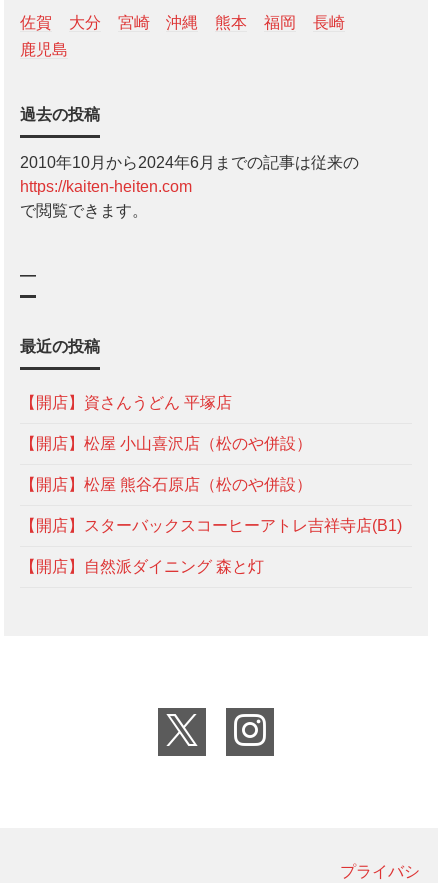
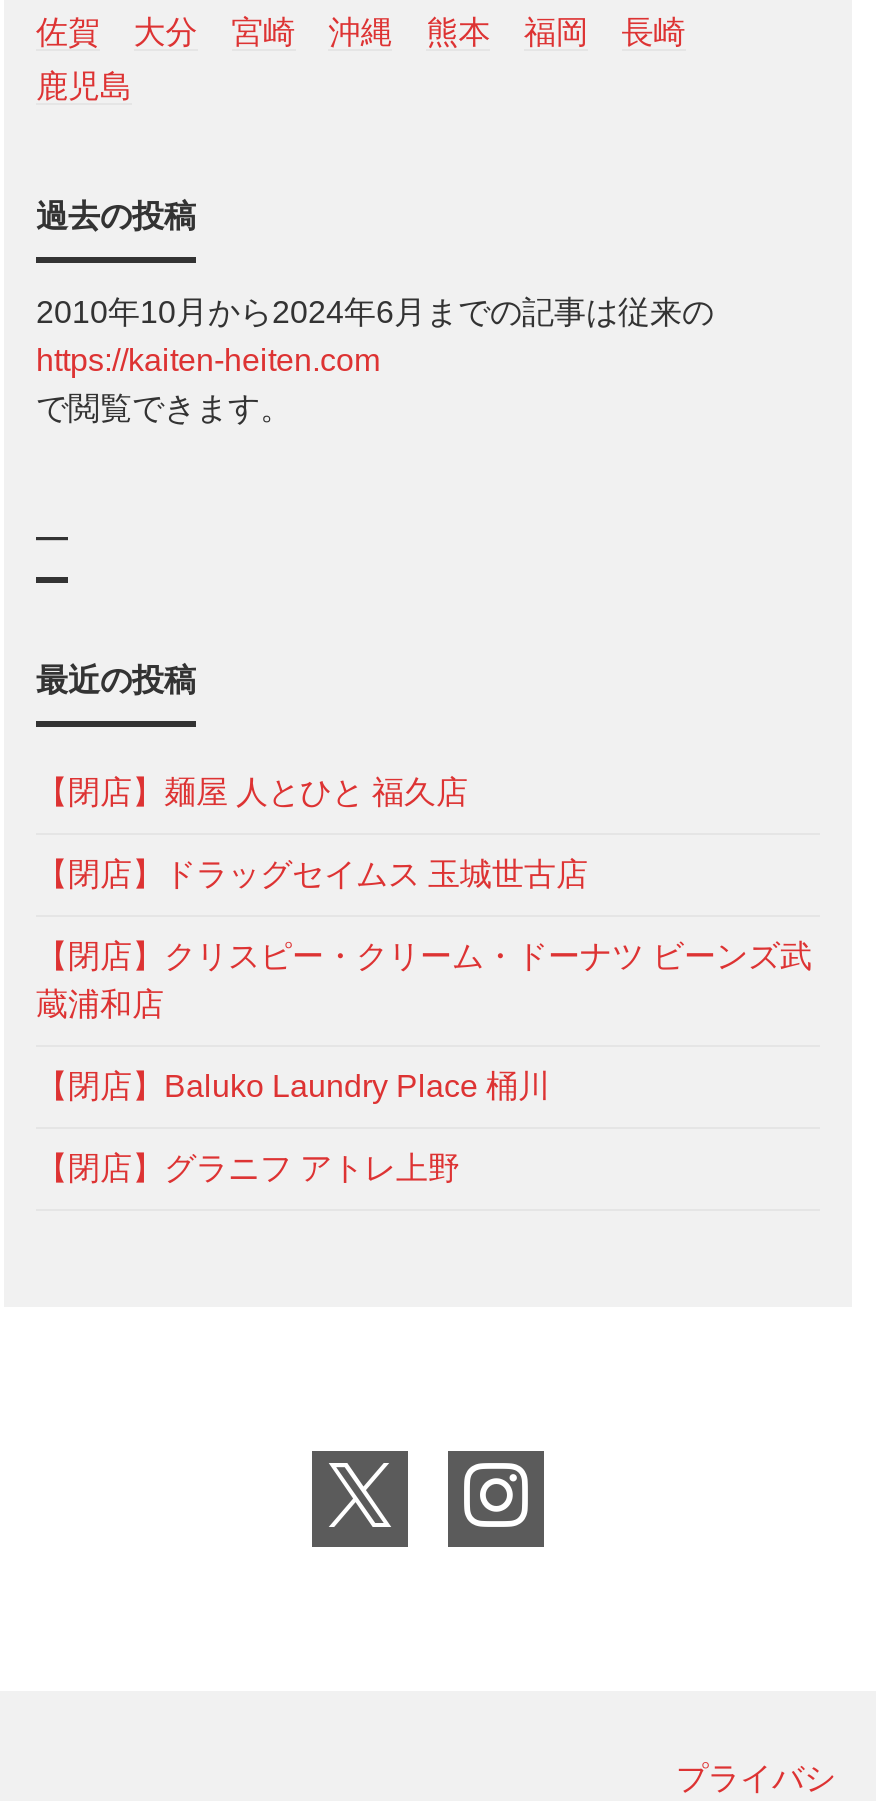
[20,394,232,411] 【開店】資さんうどん 平塚店 -> [36,774,468,808] 【閉店】麺屋 人とひと 福久店
[20,435,312,452] 【開店】松屋 小山喜沢店（松のや併設） -> [36,856,588,890] 【閉店】ドラッグセイムス 玉城世古店
[20,476,312,493] 【開店】松屋 熊谷石原店（松のや併設） -> [36,938,812,1020] 【閉店】クリスピー・クリーム・ドーナツ ビーンズ武 | 蔵浦和店
[20,517,402,534] 【開店】スターバックスコーヒーアトレ吉祥寺店(B1) -> [36,1068,550,1102] 【閉店】Baluko Laundry Place 桶川
[20,558,264,575] 【開店】自然派ダイニング 森と灯 -> [36,1150,460,1184] 【閉店】グラニフ アトレ上野

